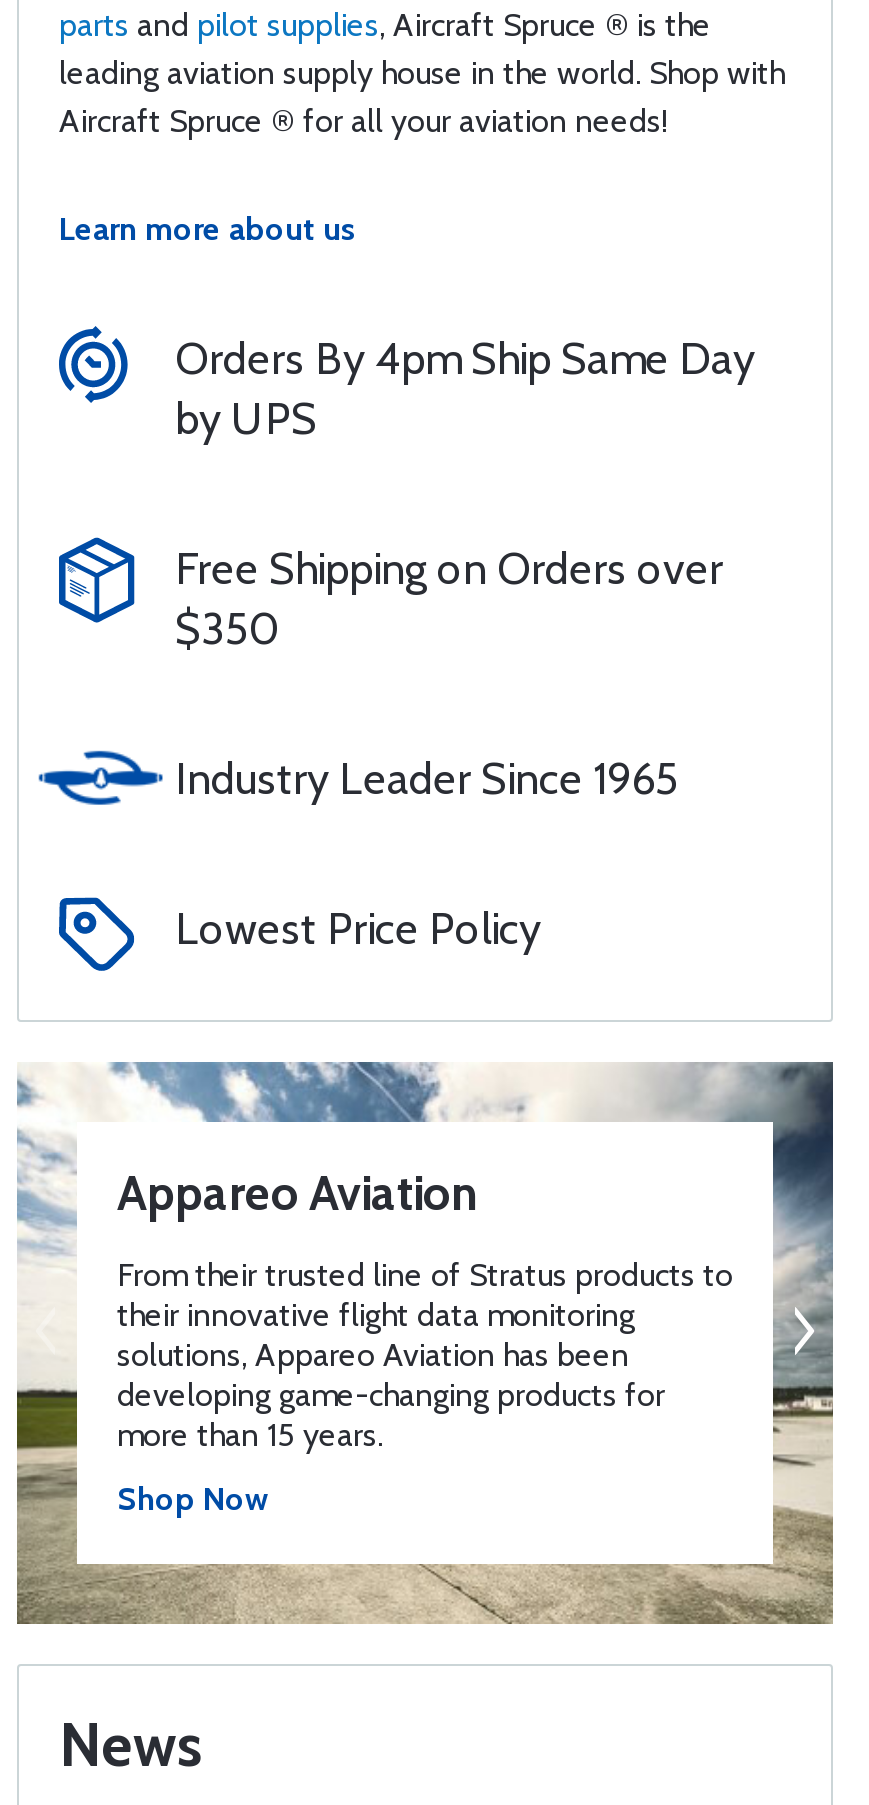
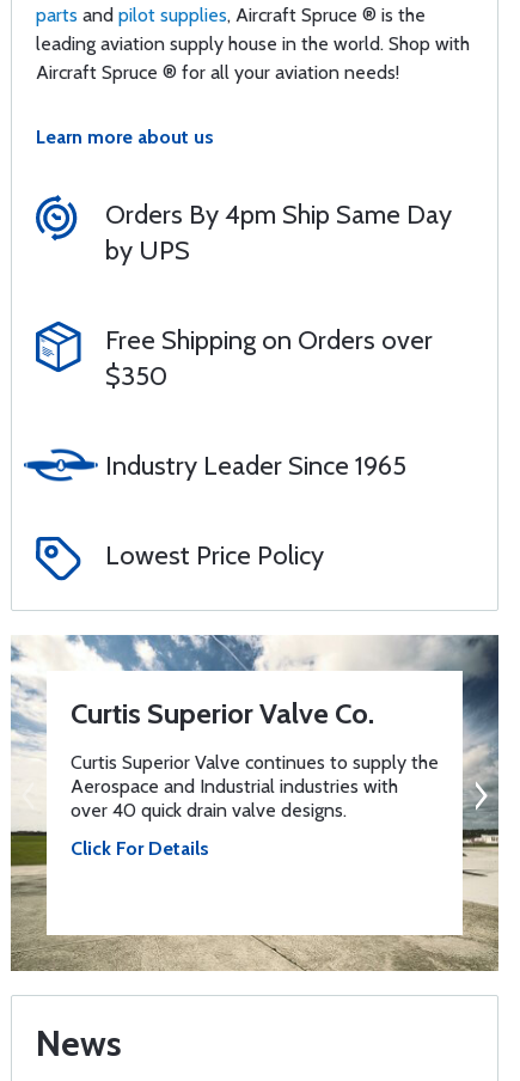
[117,1164,477,1222] Appareo Aviation -> [71,696,374,731] Curtis Superior Valve Co.
[117,1256,733,1454] From their trusted line of Stratus products to | their innovative flight data monitoring | solutions, Appareo Aviation has been | developing game-changing products for | more than 15 years. -> [71,751,439,822] Curtis Superior Valve continues to supply the | Aerospace and Industrial industries with | over 40 quick drain valve designs.
[117,1480,269,1518] Shop Now -> [71,837,209,860] Click For Details

